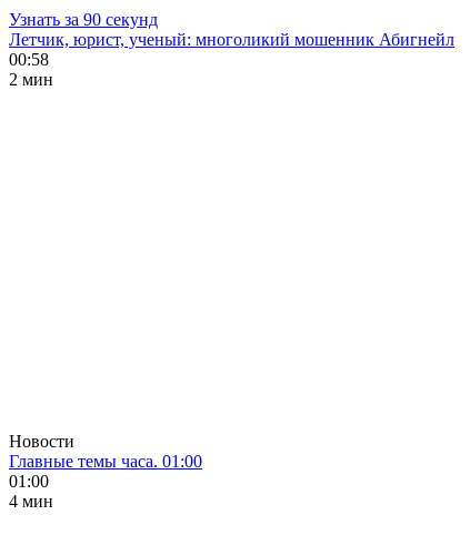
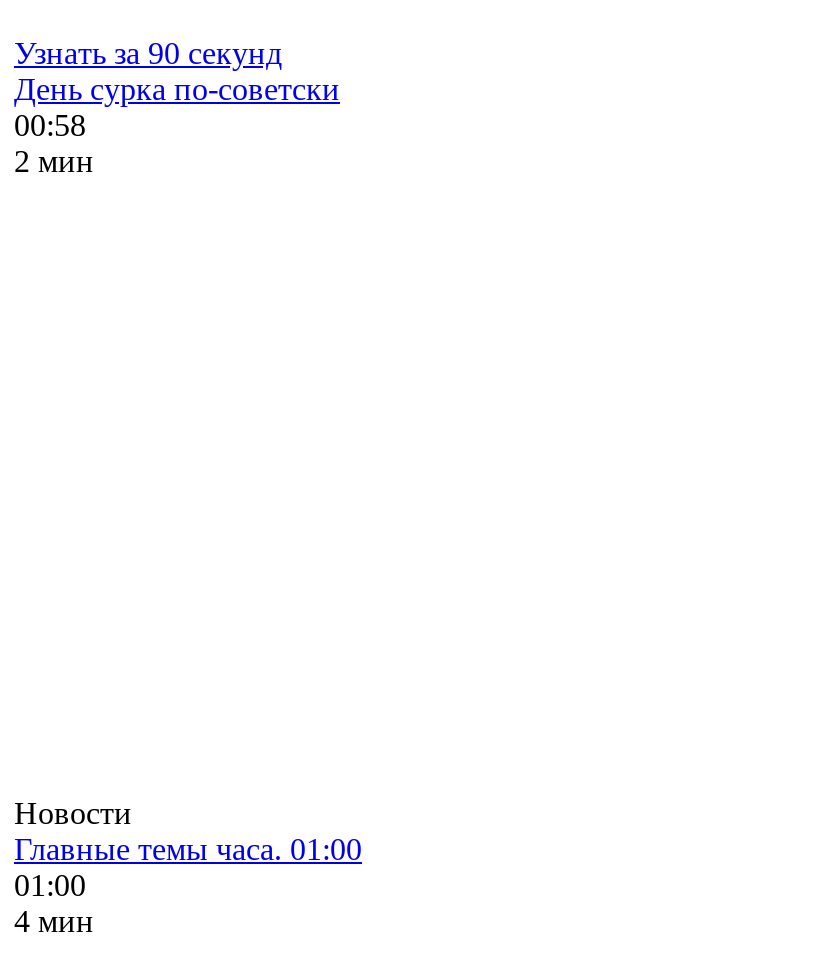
[9,30,454,49] Летчик, юрист, ученый: многоликий мошенник Абигнейл -> [14,72,340,106] День сурка по-советски

